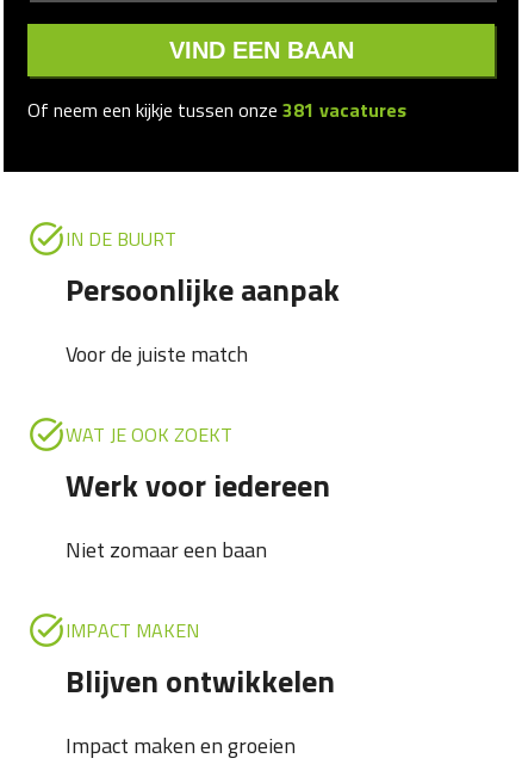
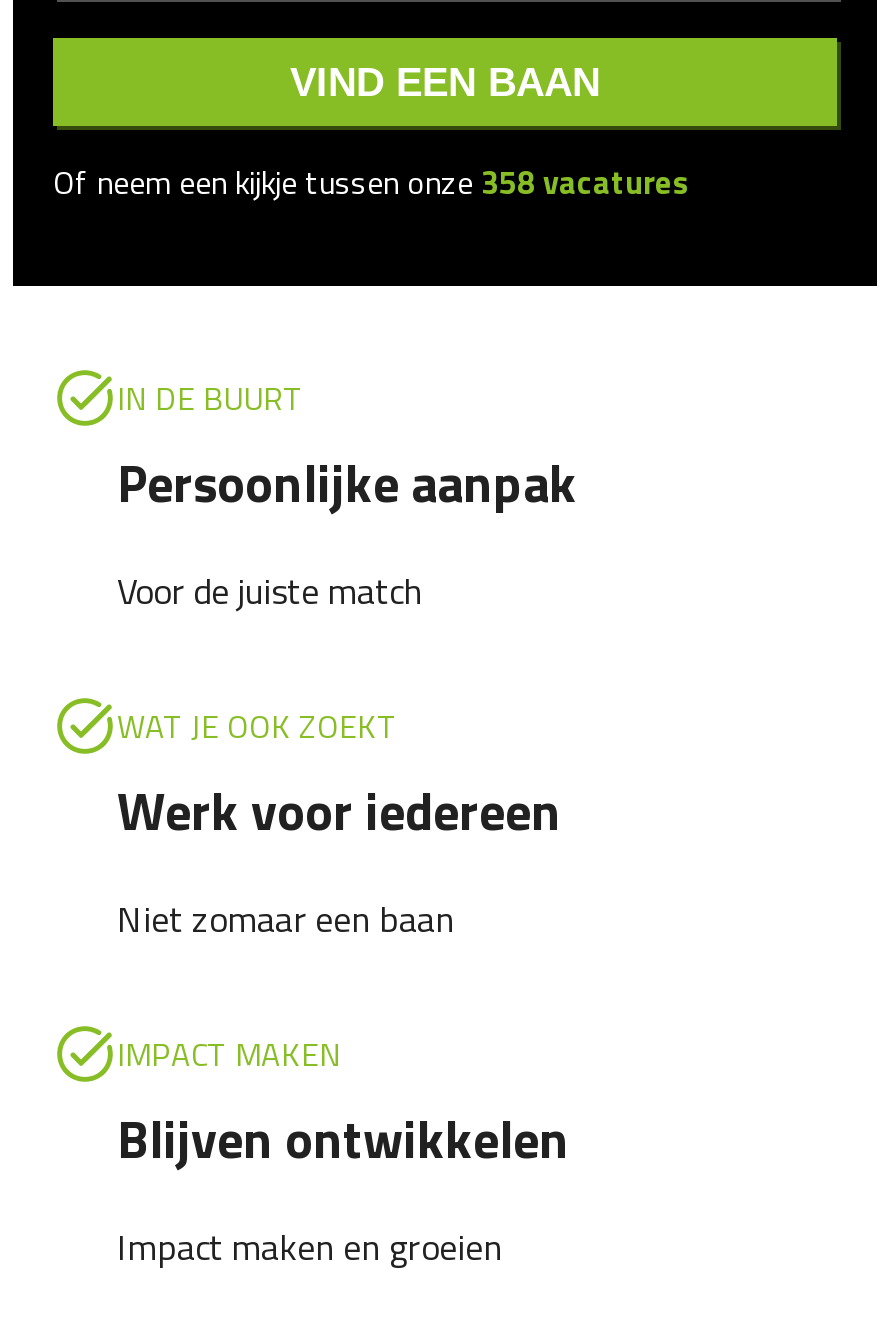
[27,96,406,125] Of neem een kijkje tussen onze 381 vacatures -> [53,159,689,207] Of neem een kijkje tussen onze 358 vacatures

